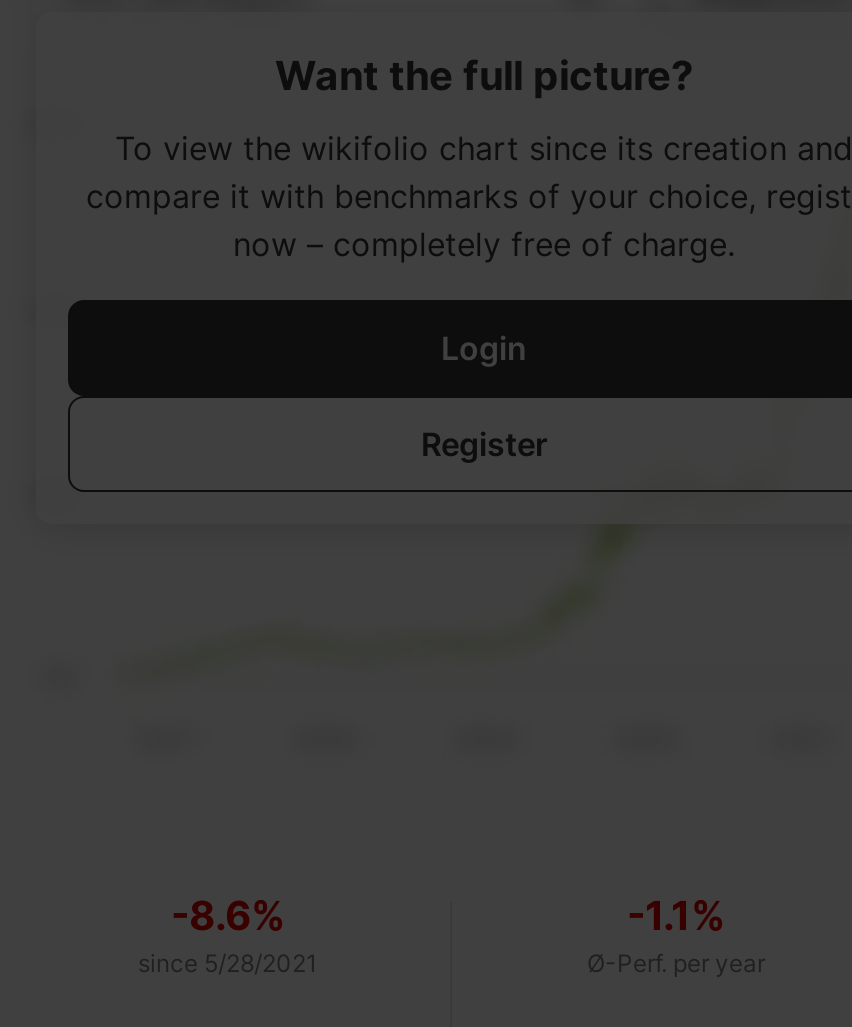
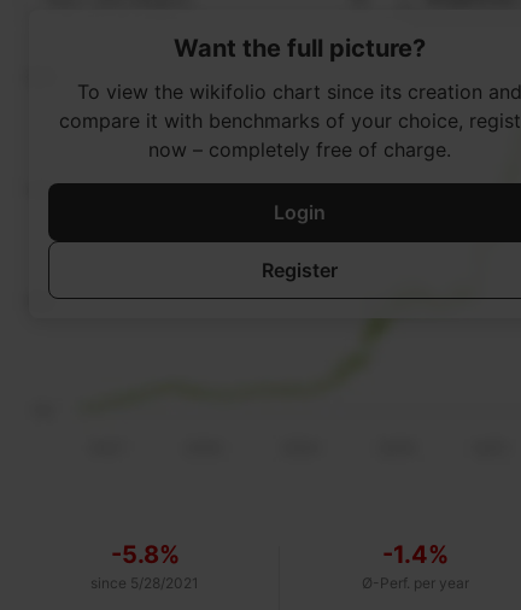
[171,892,285,940] -8.6% -> [110,540,179,569] -5.8%
[627,892,725,940] -1.1% -> [382,540,448,569] -1.4%

